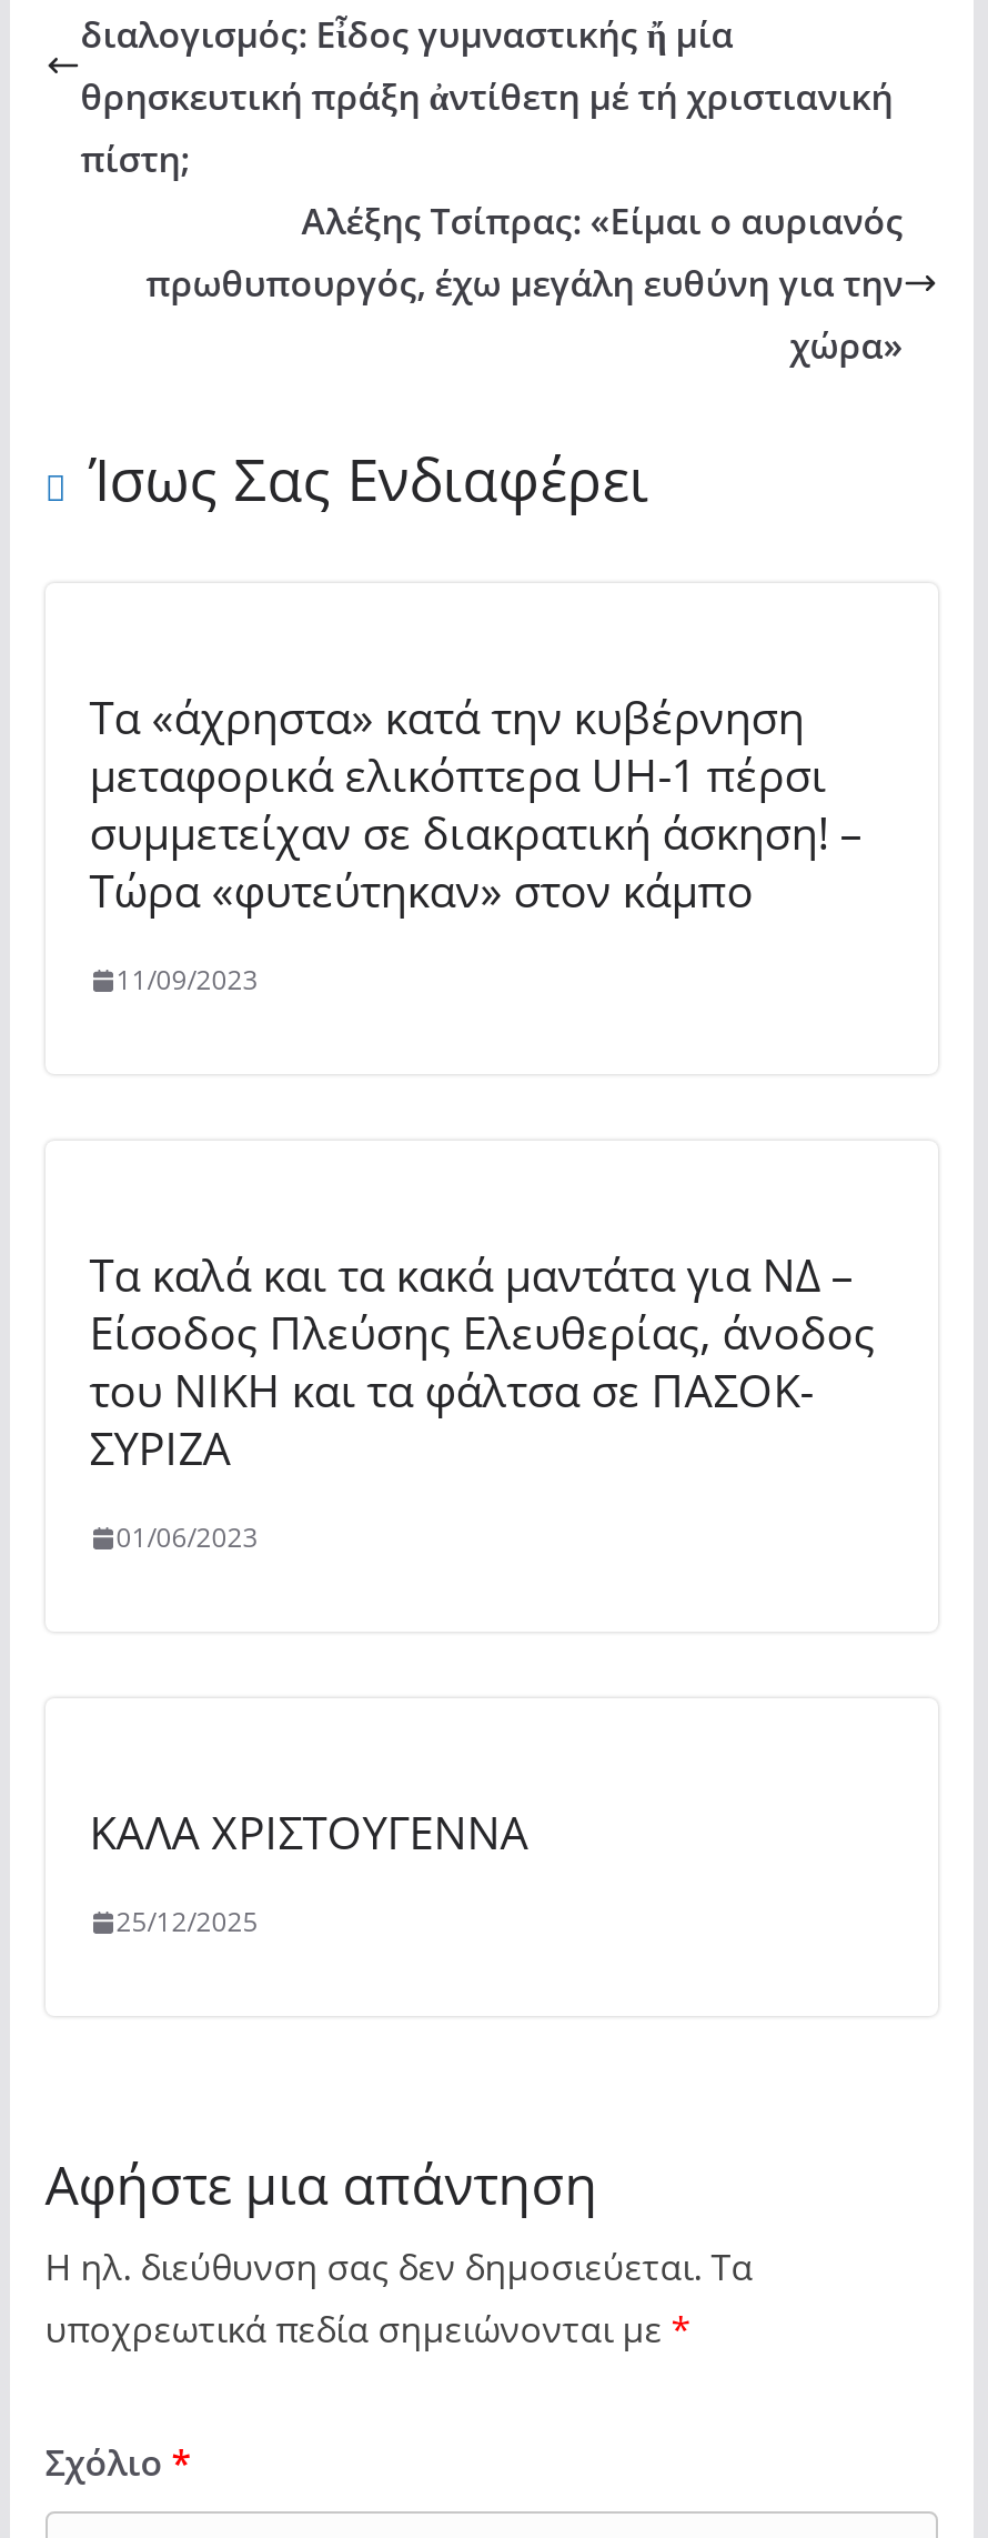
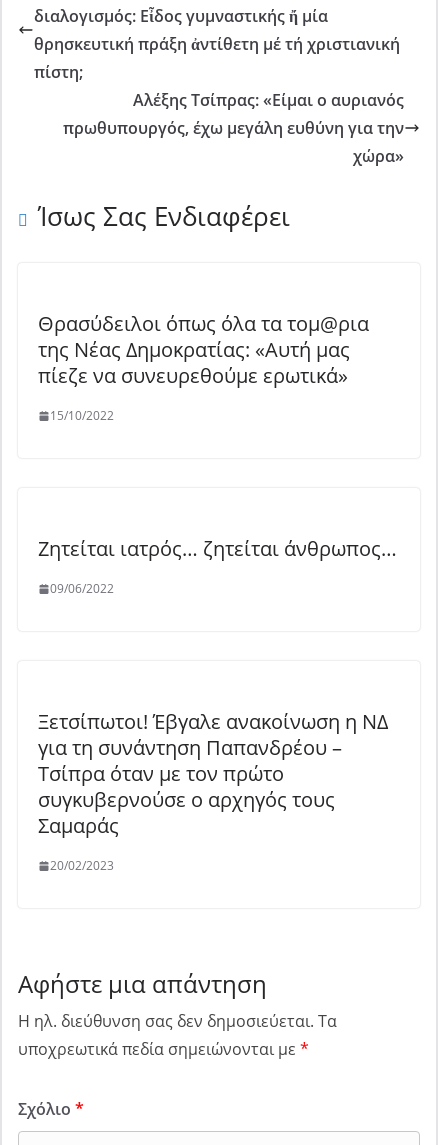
[89,688,862,921] Tα «άχρηστα» κατά την κυβέρνηση | μεταφορικά ελικόπτερα UH-1 πέρσι | συμμετείχαν σε διακρατική άσκηση! – | Τώρα «φυτεύτηκαν» στον κάμπο -> [38,310,369,389] Θρασύδειλοι όπως όλα τα τομ@ρια | της Νέας Δημοκρατίας: «Αυτή μας | πίεζε να συνευρεθούμε ερωτικά»
[116,961,258,999] 11/09/2023 -> [50,407,114,424] 15/10/2022
[89,1245,875,1478] Τα καλά και τα κακά μαντάτα για ΝΔ – | Είσοδος Πλεύσης Ελευθερίας, άνοδος | του ΝΙΚΗ και τα φάλτσα σε ΠΑΣΟΚ- | ΣΥΡΙΖΑ -> [38,535,397,562] Ζητείται ιατρός… ζητείται άνθρωπος…
[116,1518,258,1556] 01/06/2023 -> [50,580,114,597] 09/06/2022
[89,1803,529,1863] ΚΑΛΑ ΧΡΙΣΤΟΥΓΕΝΝΑ -> [38,708,388,839] Ξετσίπωτοι! Έβγαλε ανακοίνωση η ΝΔ | για τη συνάντηση Παπανδρέου – | Τσίπρα όταν με τον πρώτο | συγκυβερνούσε ο αρχηγός τους | Σαμαράς
[116,1903,258,1940] 25/12/2025 -> [50,857,114,874] 20/02/2023

